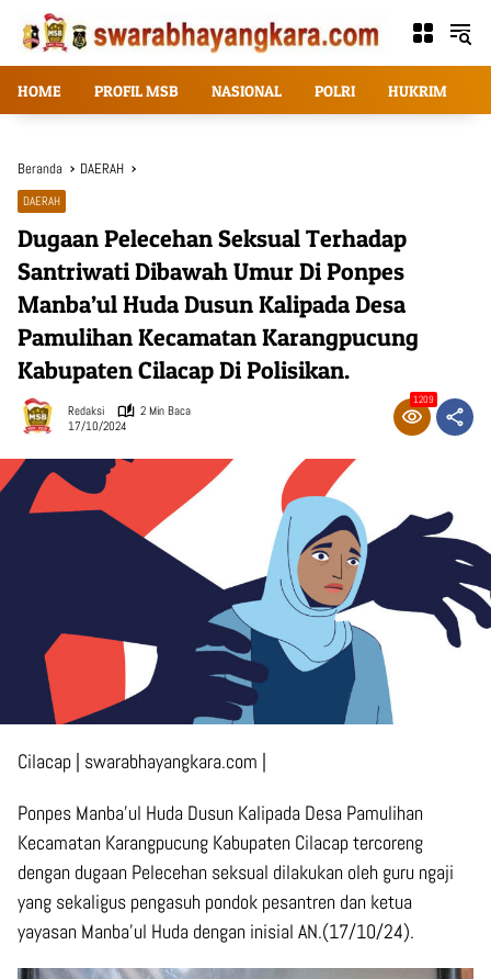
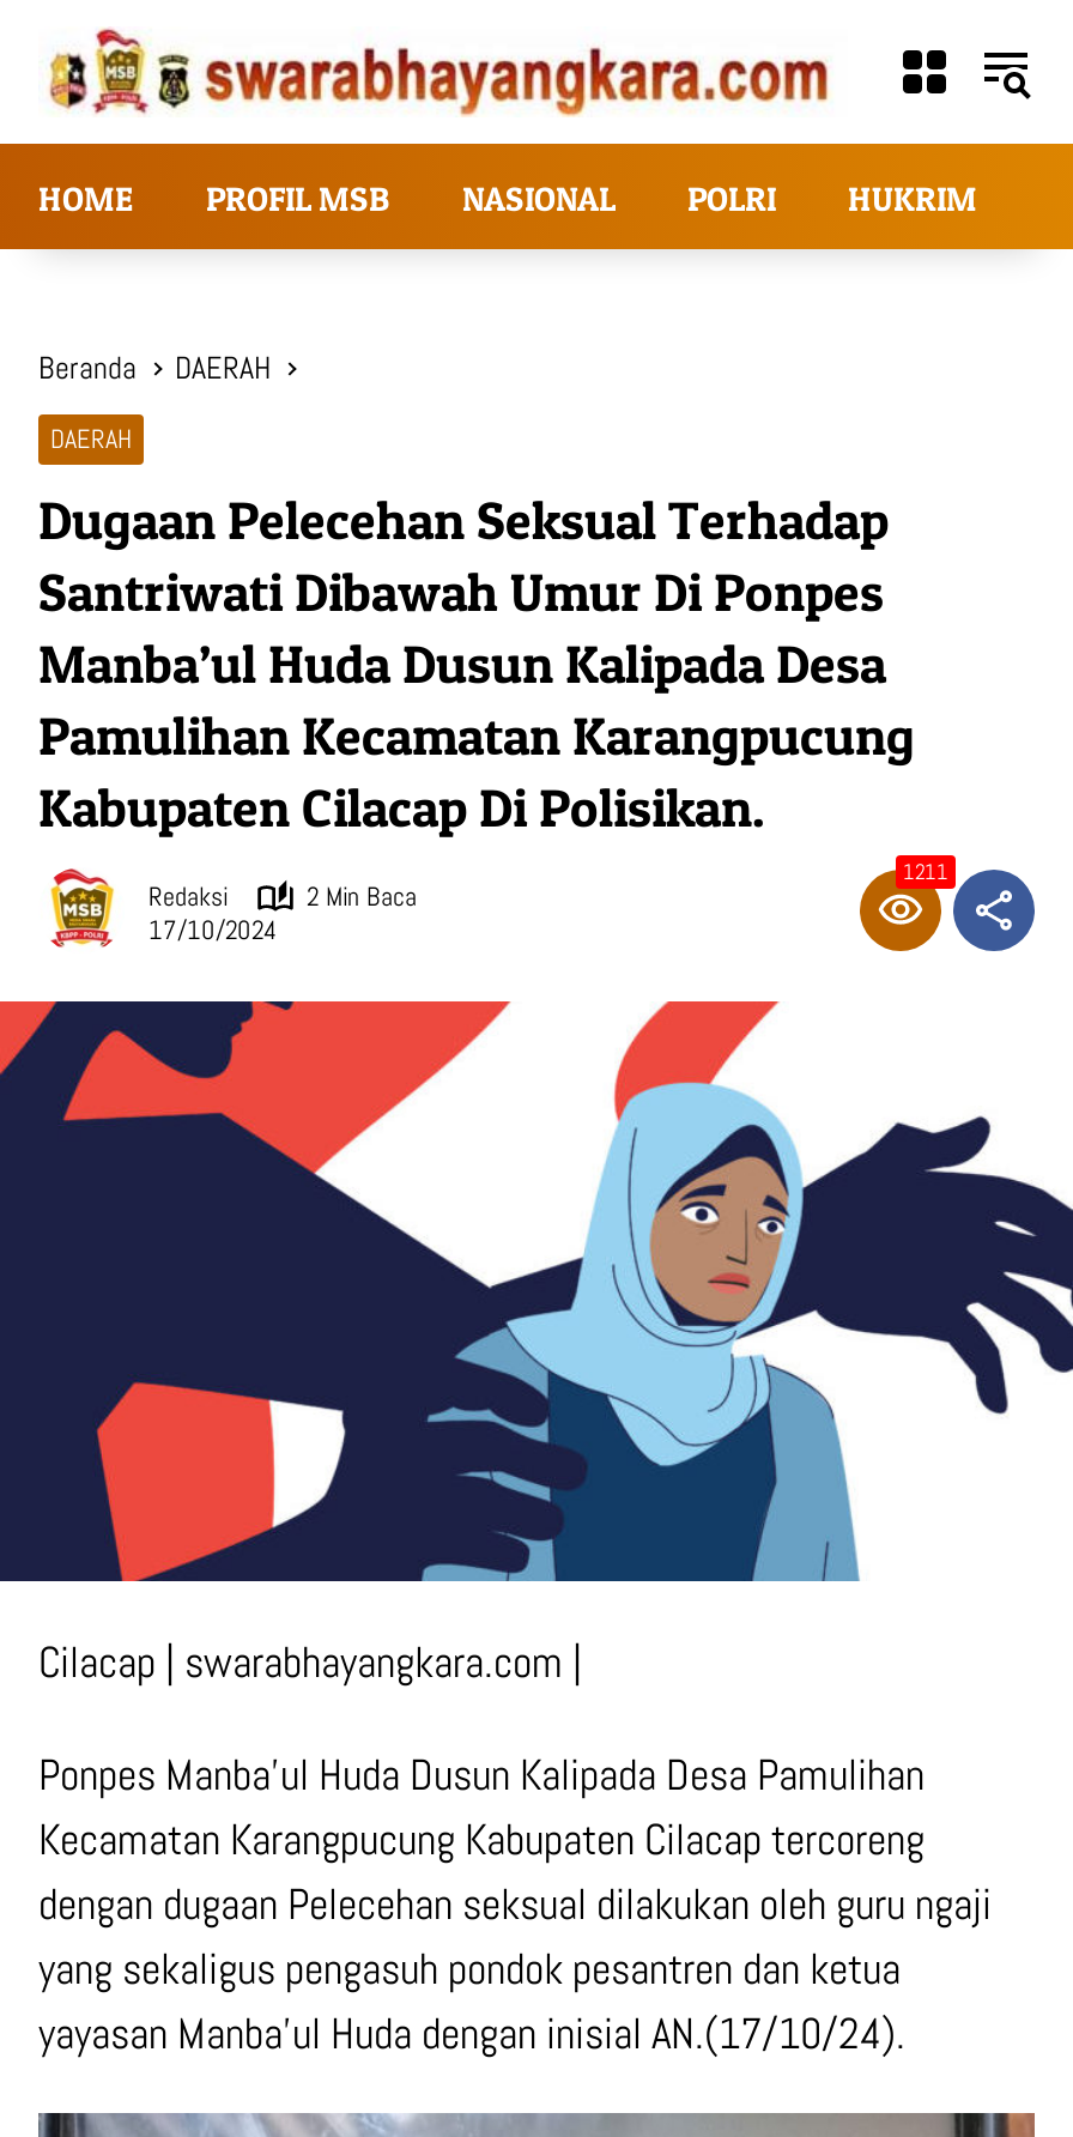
[413,393,434,406] 1209 -> [903,858,948,886] 1211

